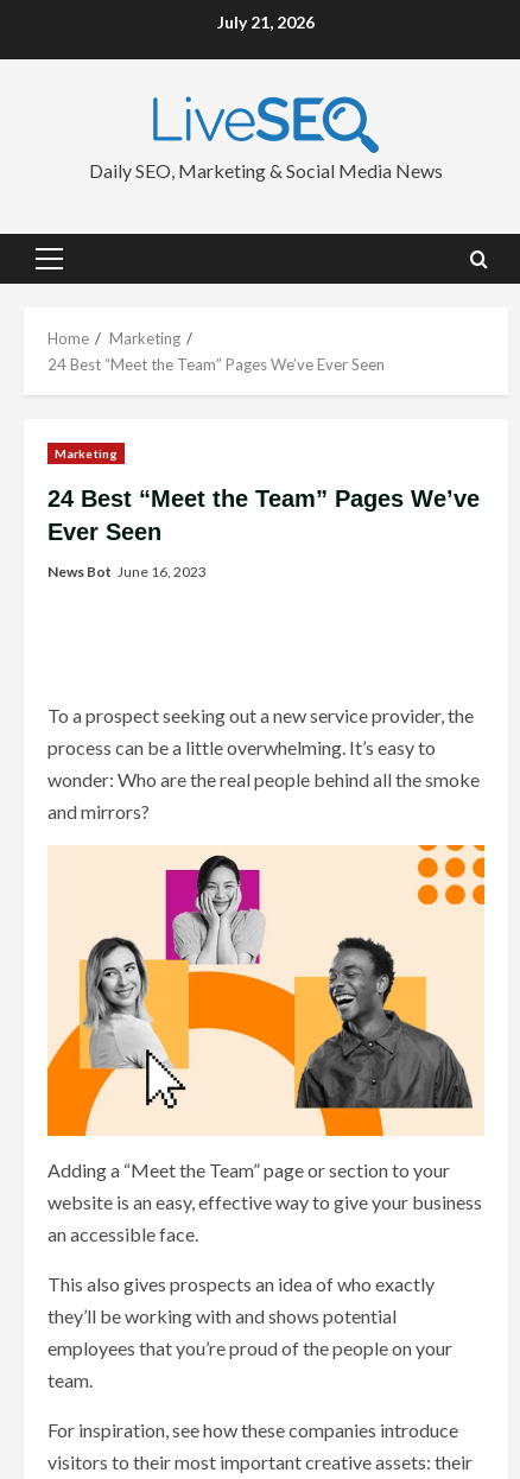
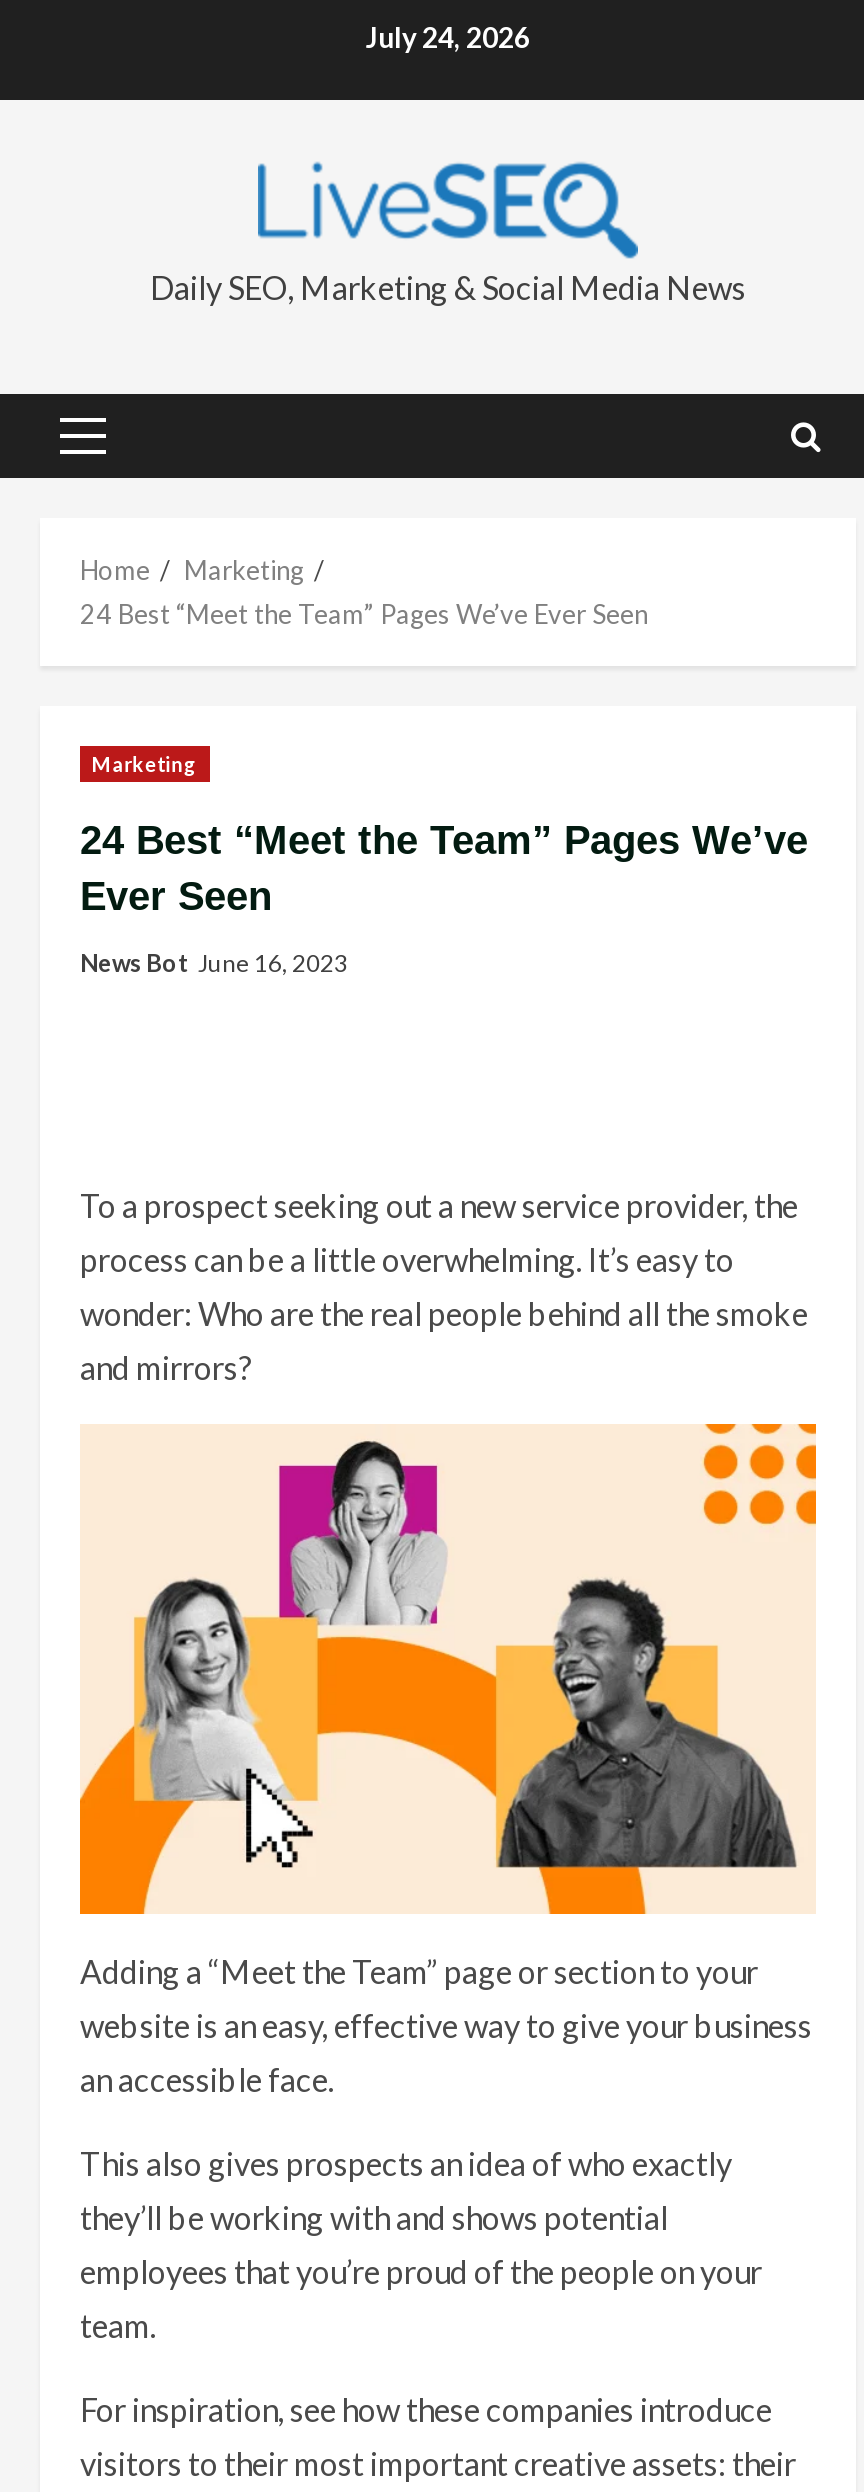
[217,11,315,31] July 21, 2026 -> [366,19,530,53] July 24, 2026

